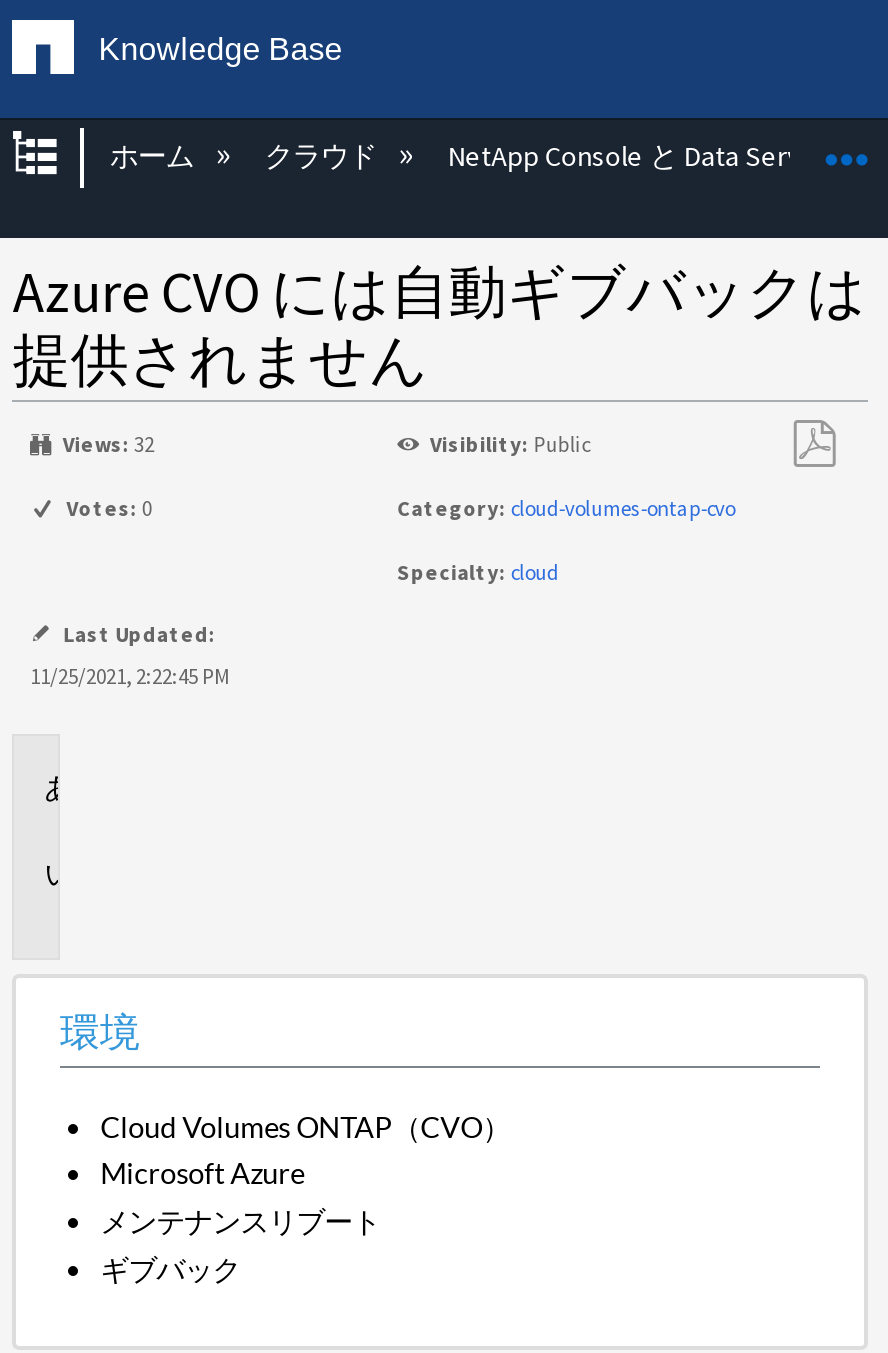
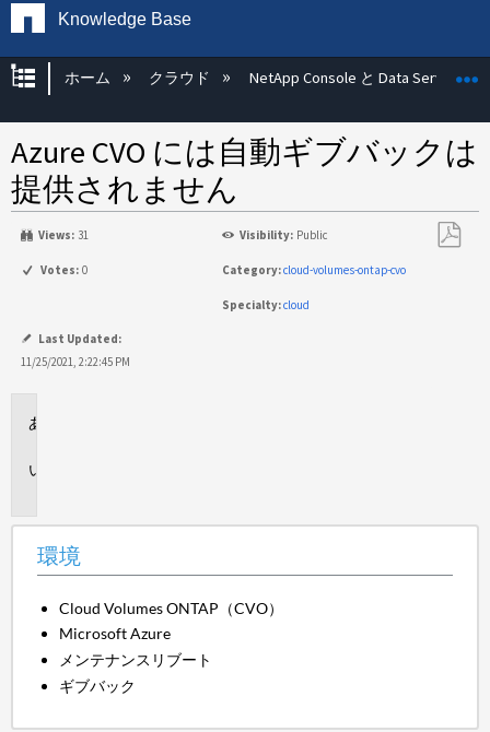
[63,430,154,458] Views: 32 -> [39,227,89,243] Views: 31

